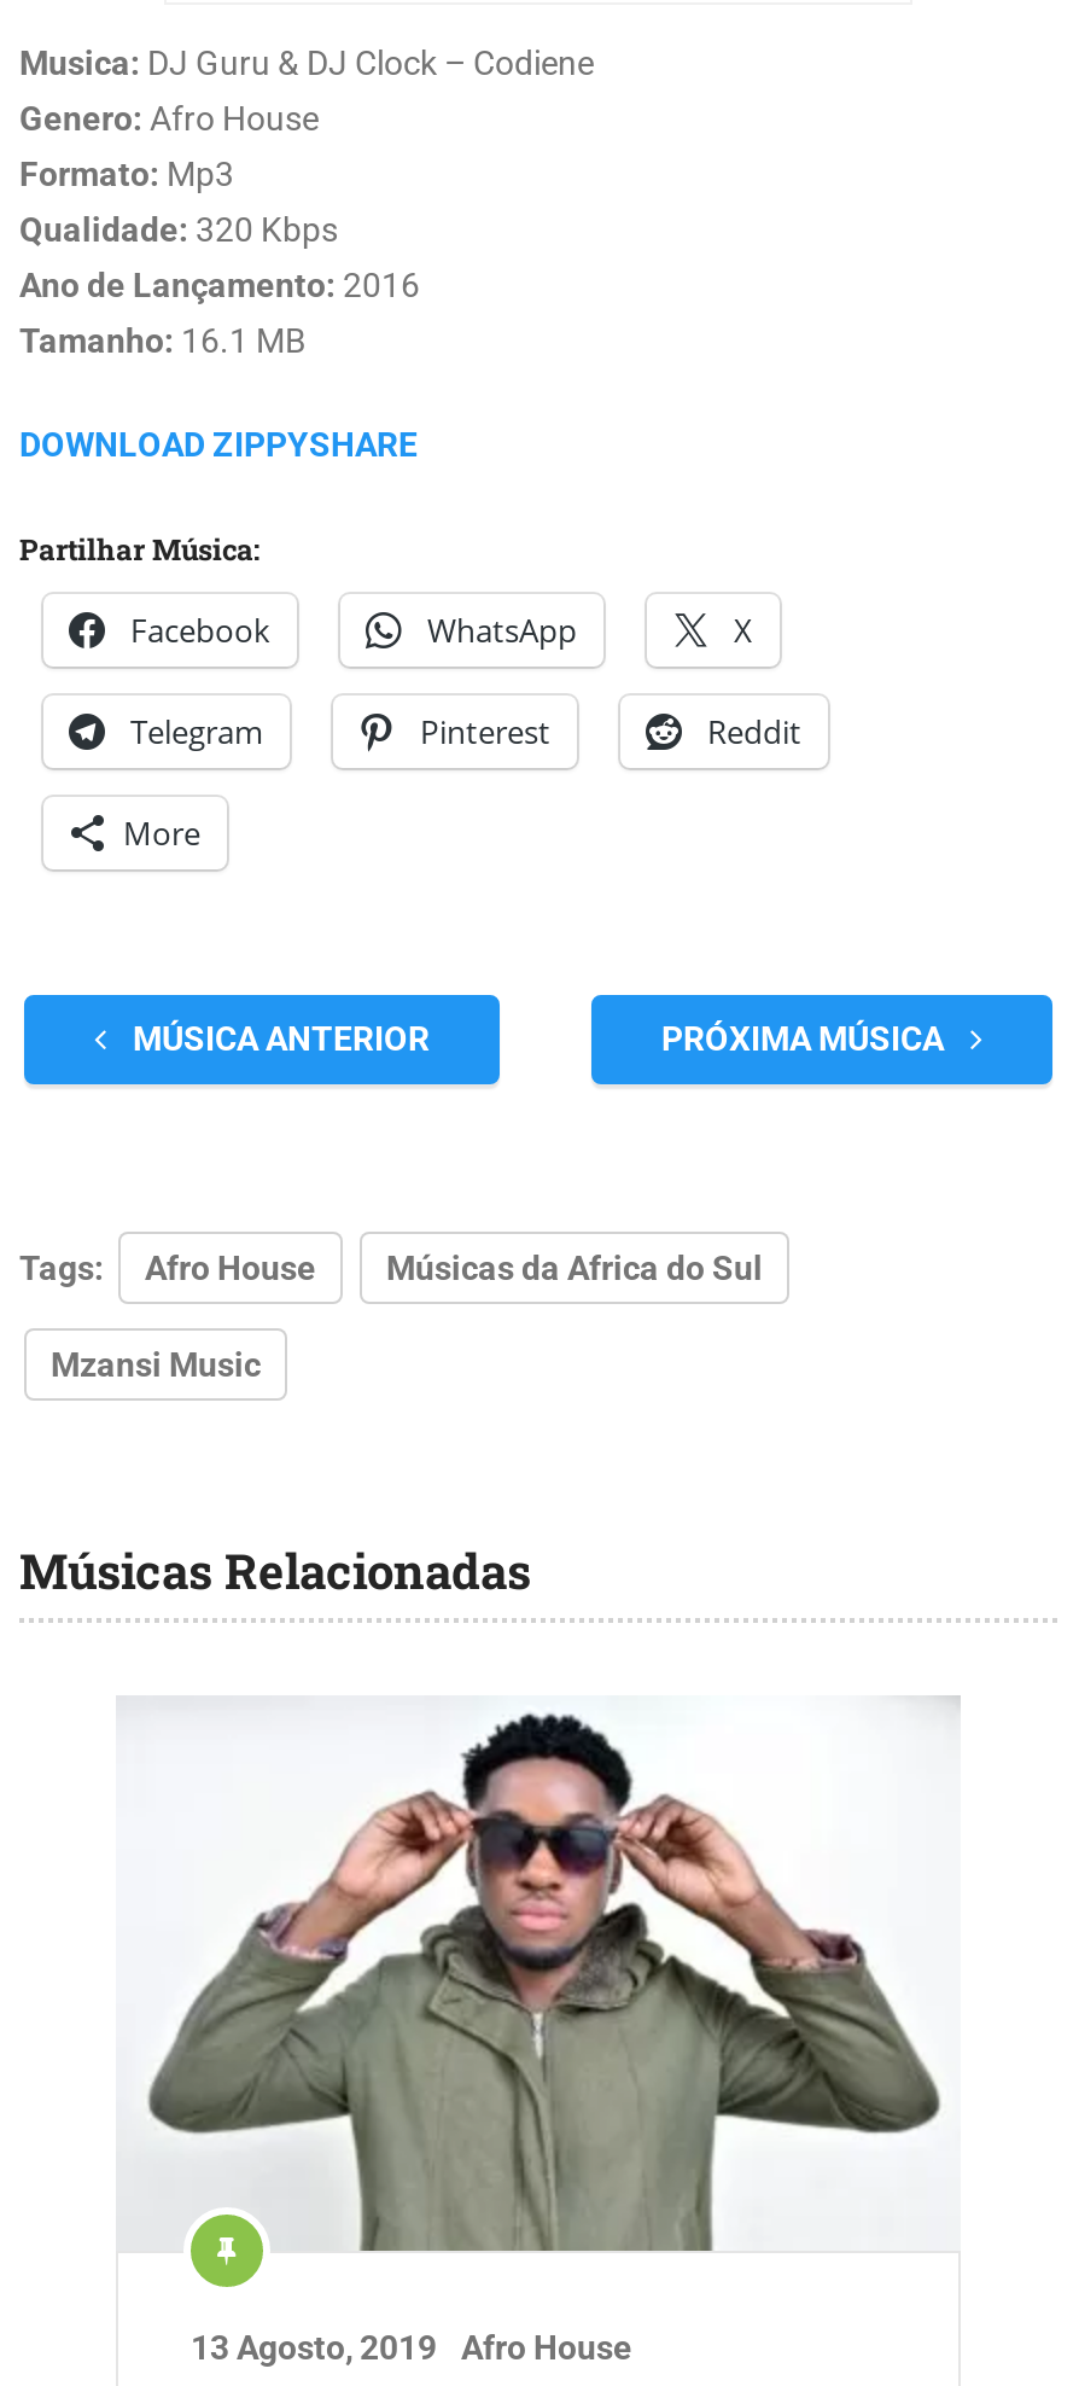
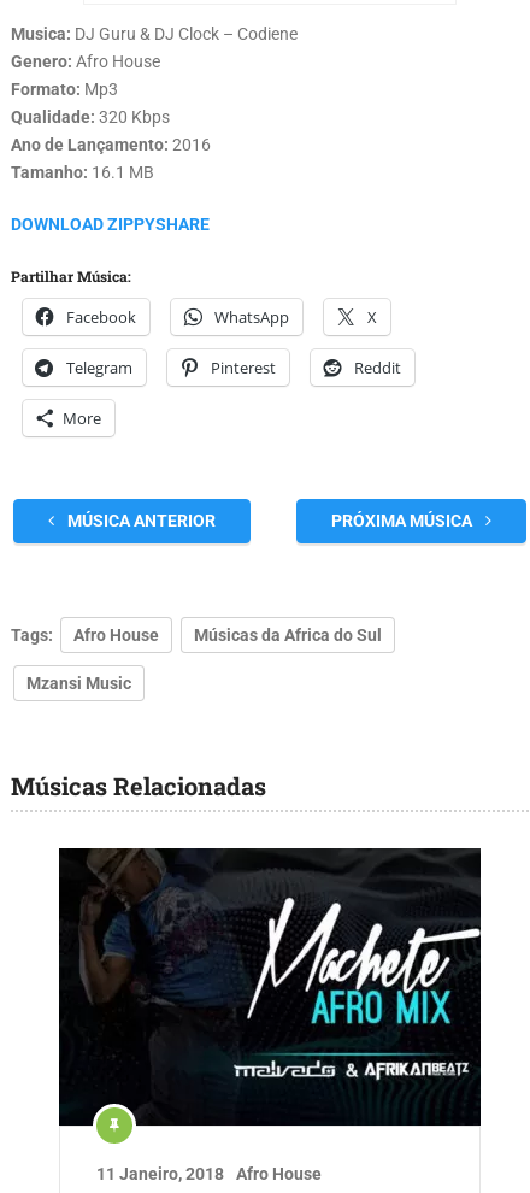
[116,1695,961,2365] [image] | 13 Agosto, 2019 Afro House -> [58,847,482,1183] [image] | 11 Janeiro, 2018 Afro House

